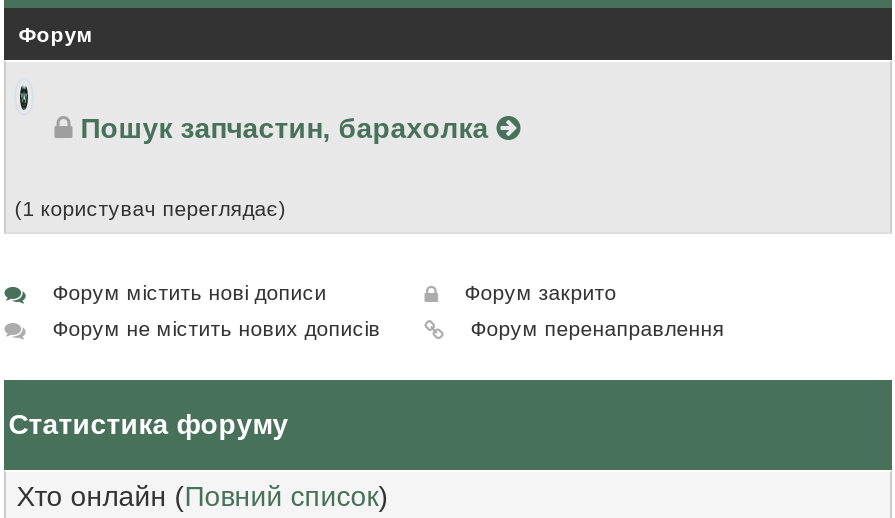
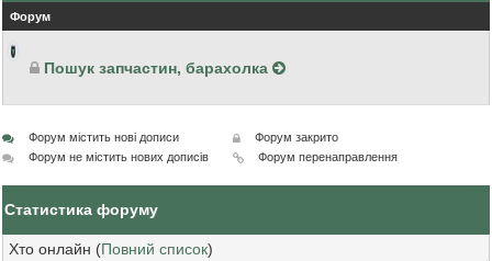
[14,196,286,220] (1 користувач переглядає) -> none

